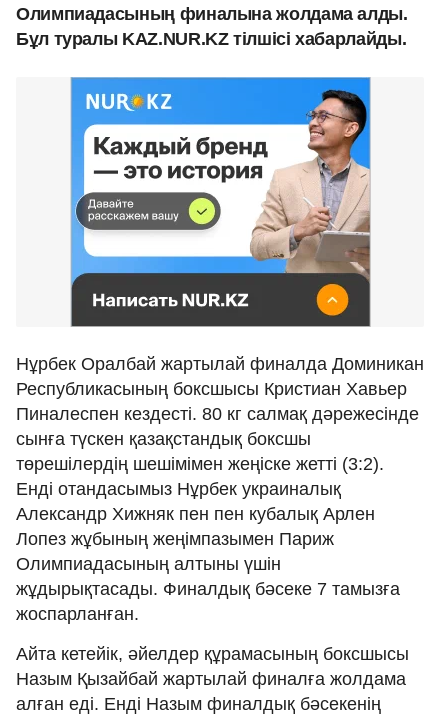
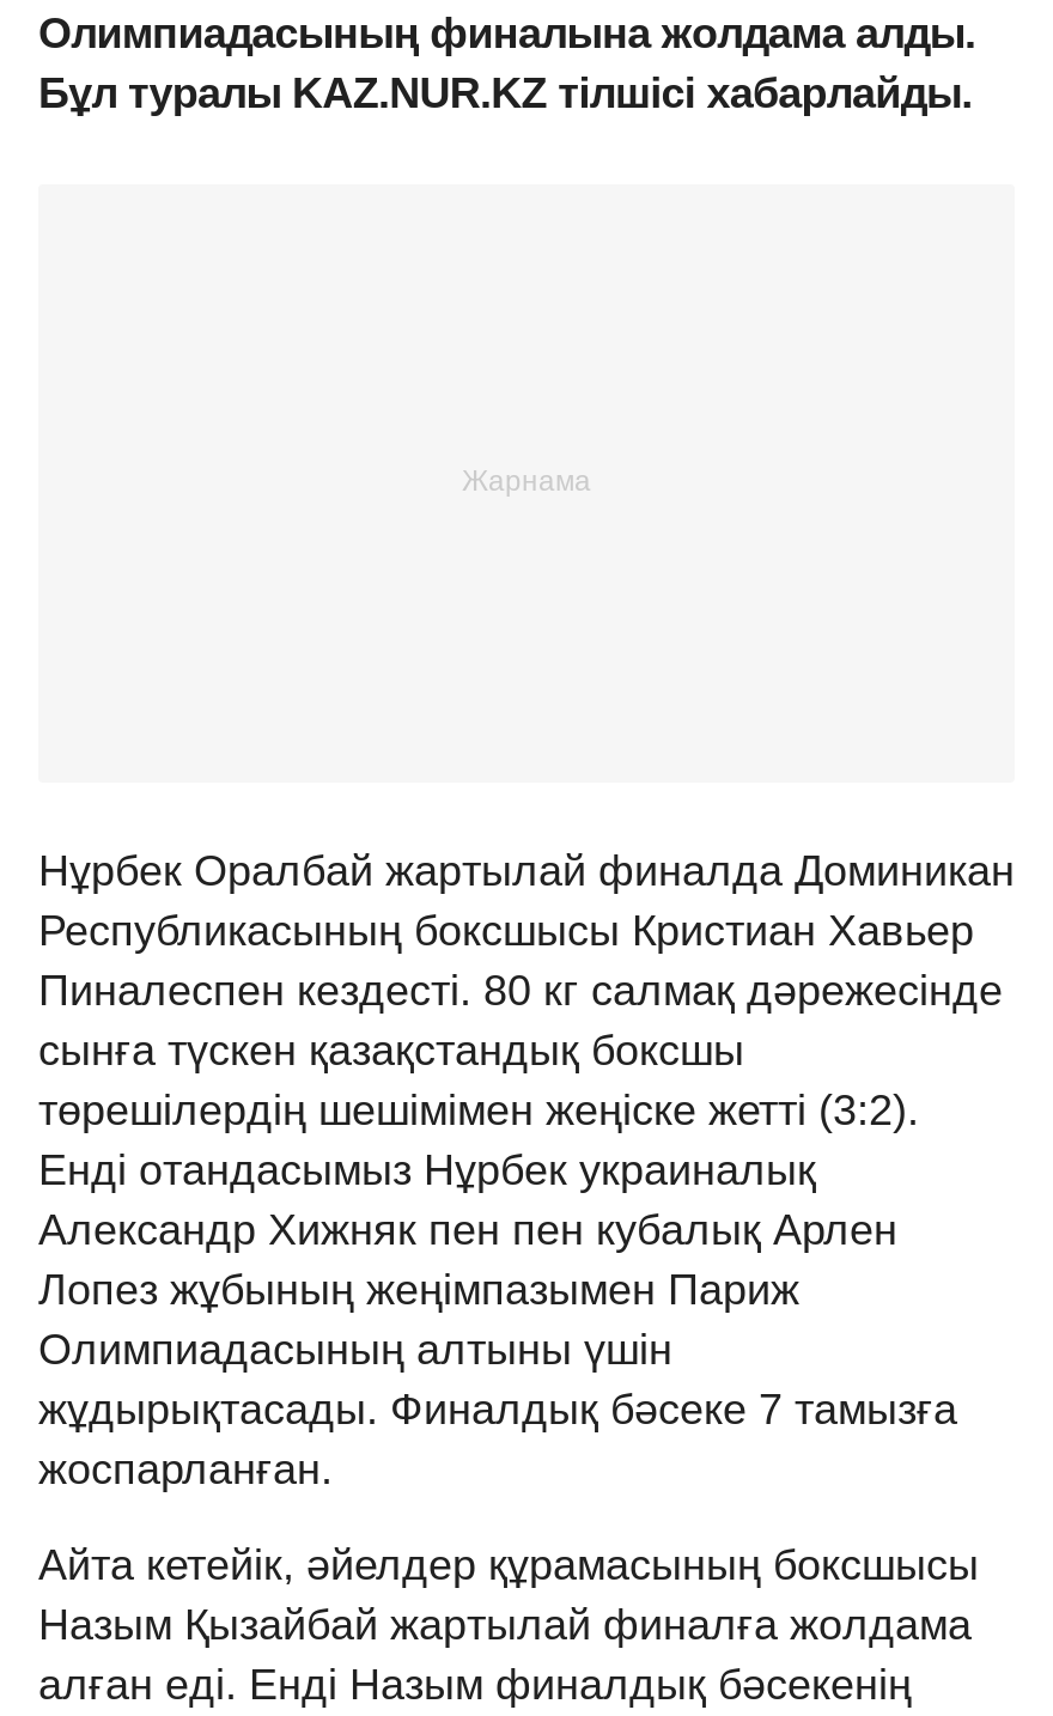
[70,76,371,327] [image] -> none

